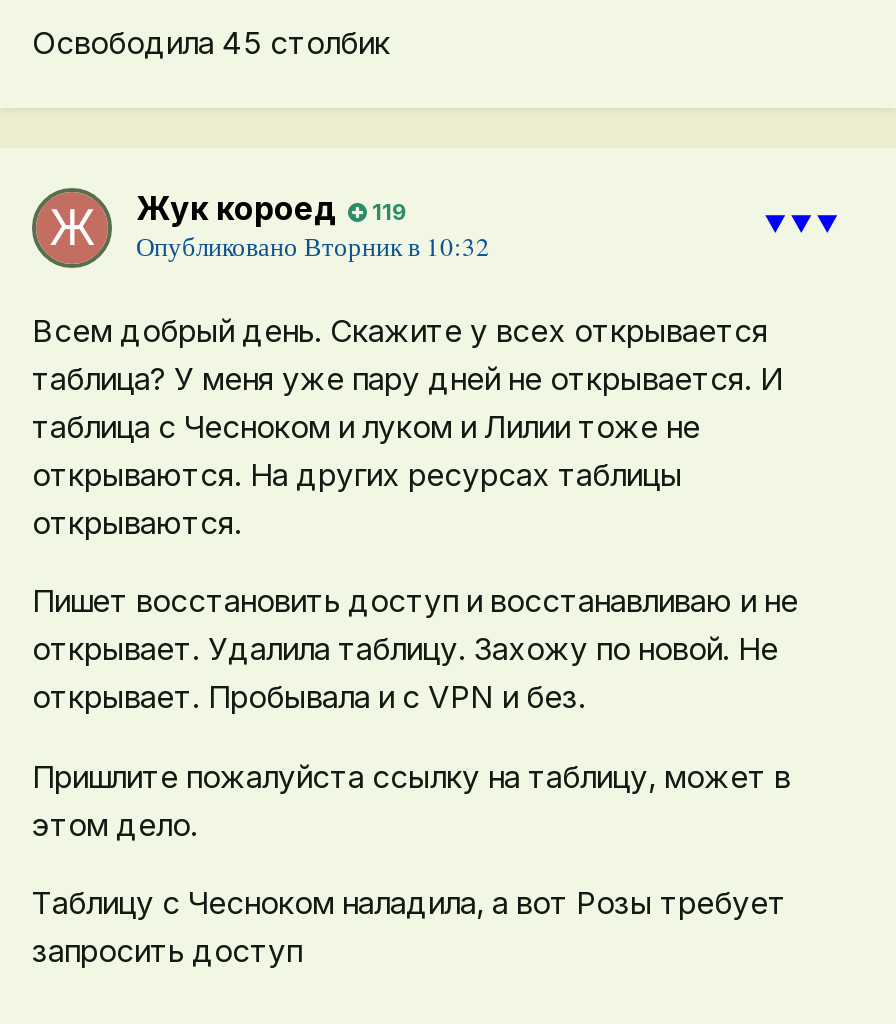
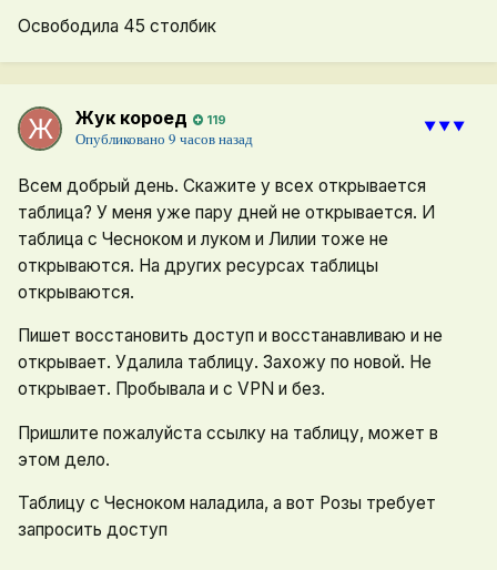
[136,228,490,264] Опубликовано Вторник в 10:32 -> [75,129,253,148] Опубликовано 9 часов назад

